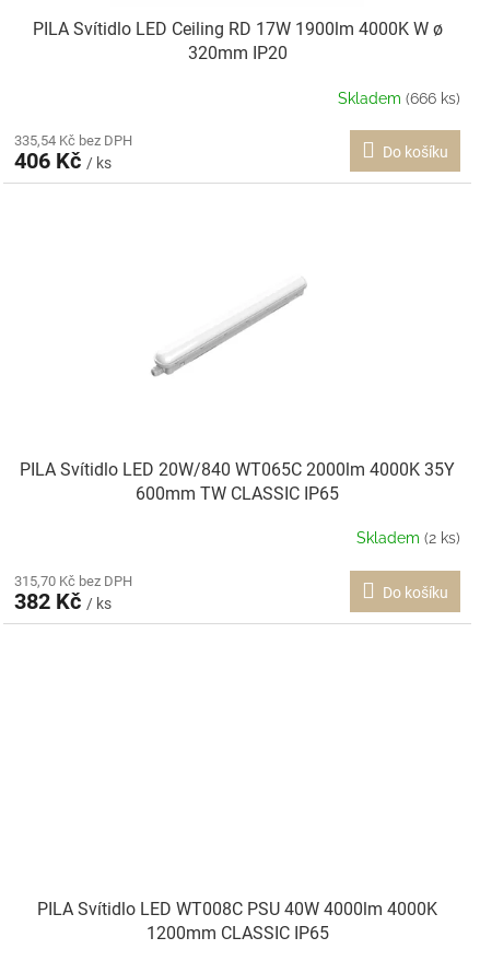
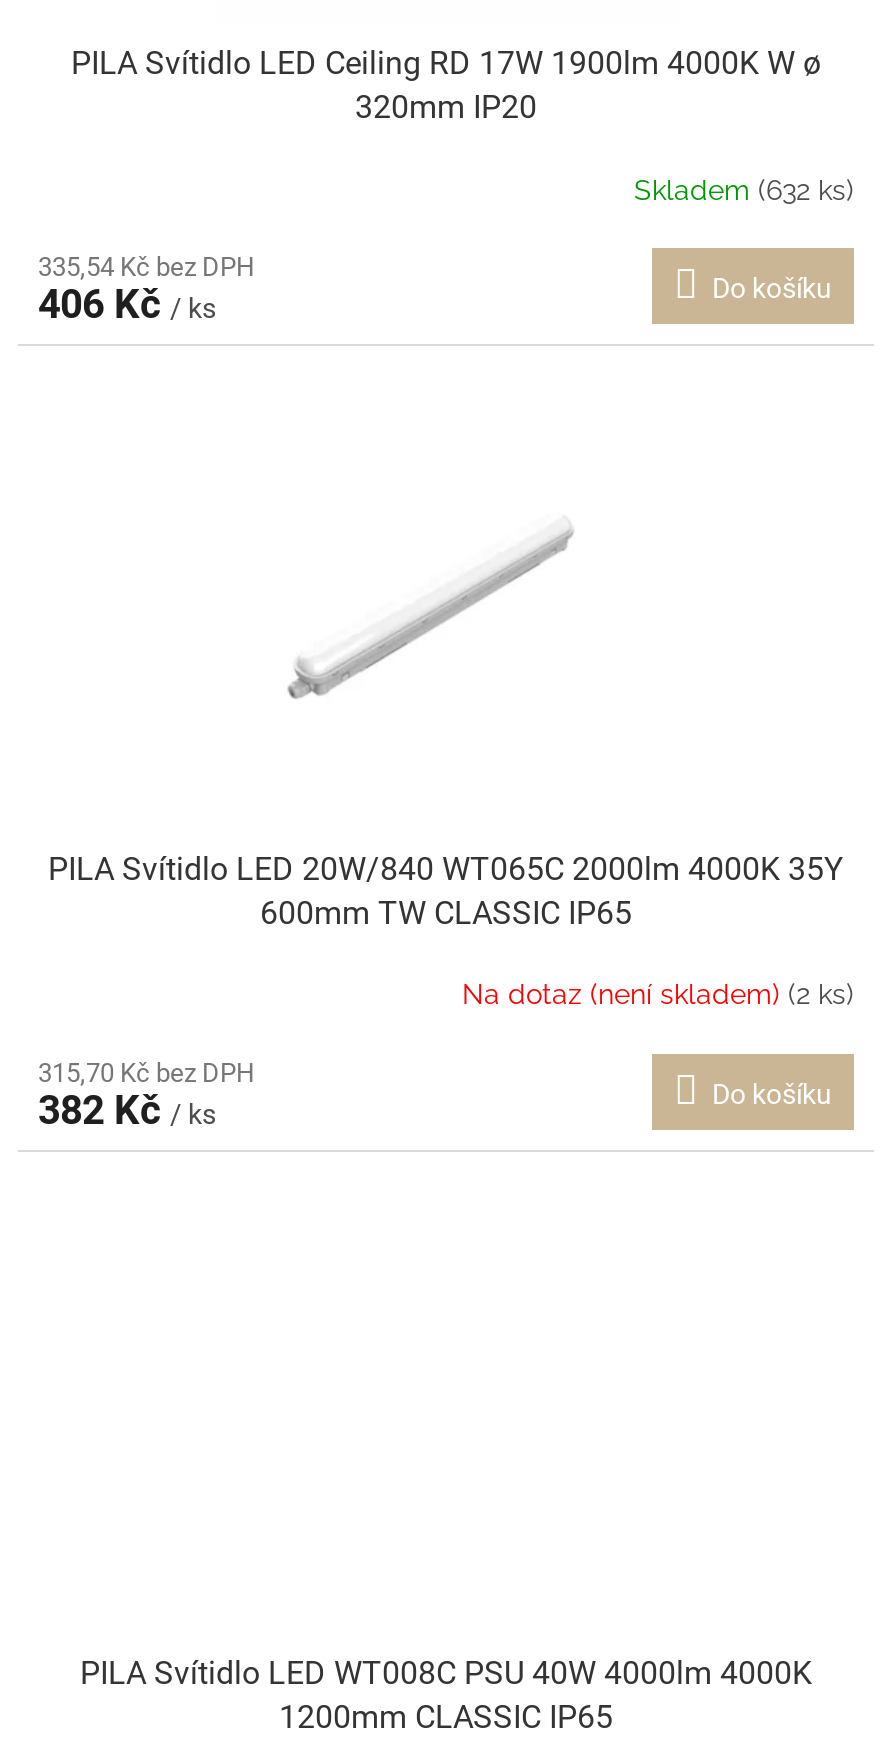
[338,90,460,107] Skladem (666 ks) -> [634,174,854,206] Skladem (632 ks)
[356,529,460,547] Skladem (2 ks) -> [462,978,854,1010] Na dotaz (není skladem) (2 ks)

